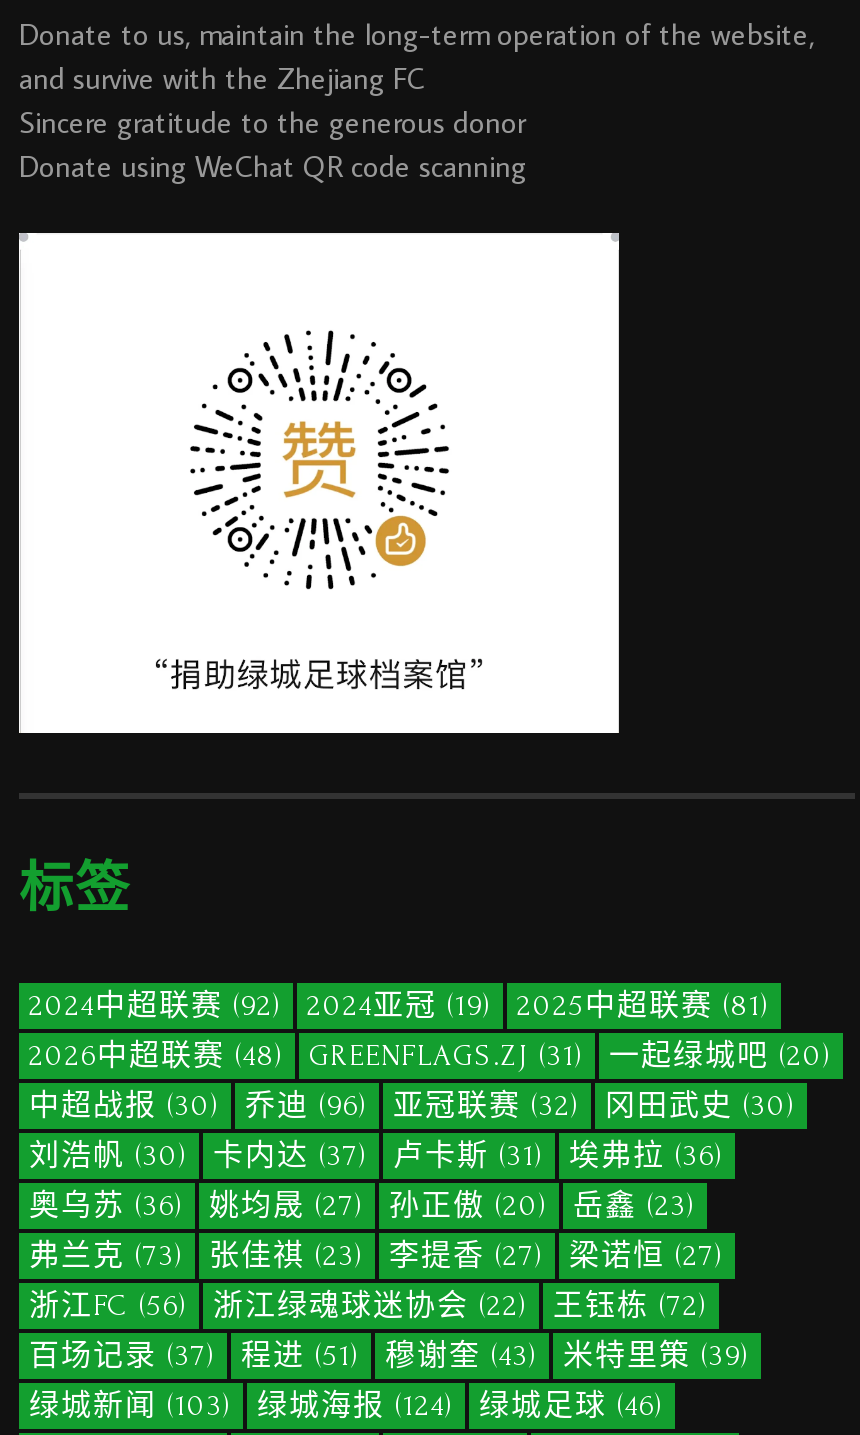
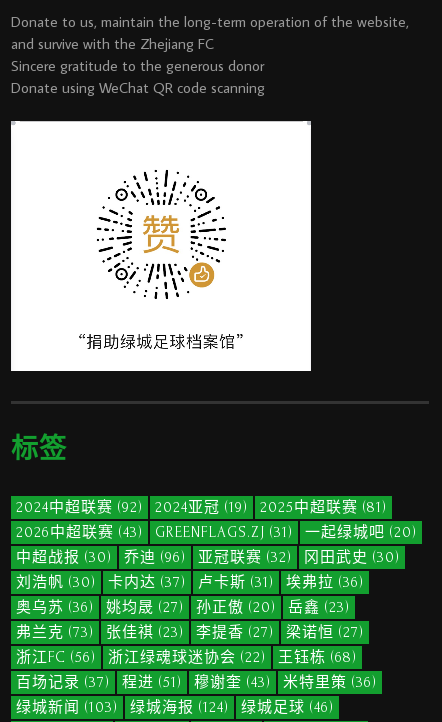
[29,1039,833,1073] 2026中超联赛(48) GREENFLAGS.ZJ (31) 一起绿城吧(20) -> [16,524,417,541] 2026中超联赛(43) GREENFLAGS.ZJ (31) 一起绿城吧(20)
[29,1289,709,1323] 浙江FC (56) 浙江绿魂球迷协会(22) 王钰栋(72) -> [16,649,357,666] 浙江FC (56) 浙江绿魂球迷协会(22) 王钰栋(68)
[563,1339,751,1373] 米特里策(39) -> [283,674,377,691] 米特里策(36)

